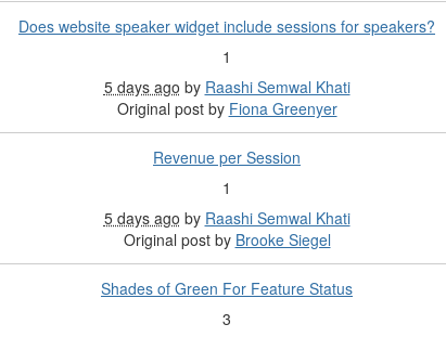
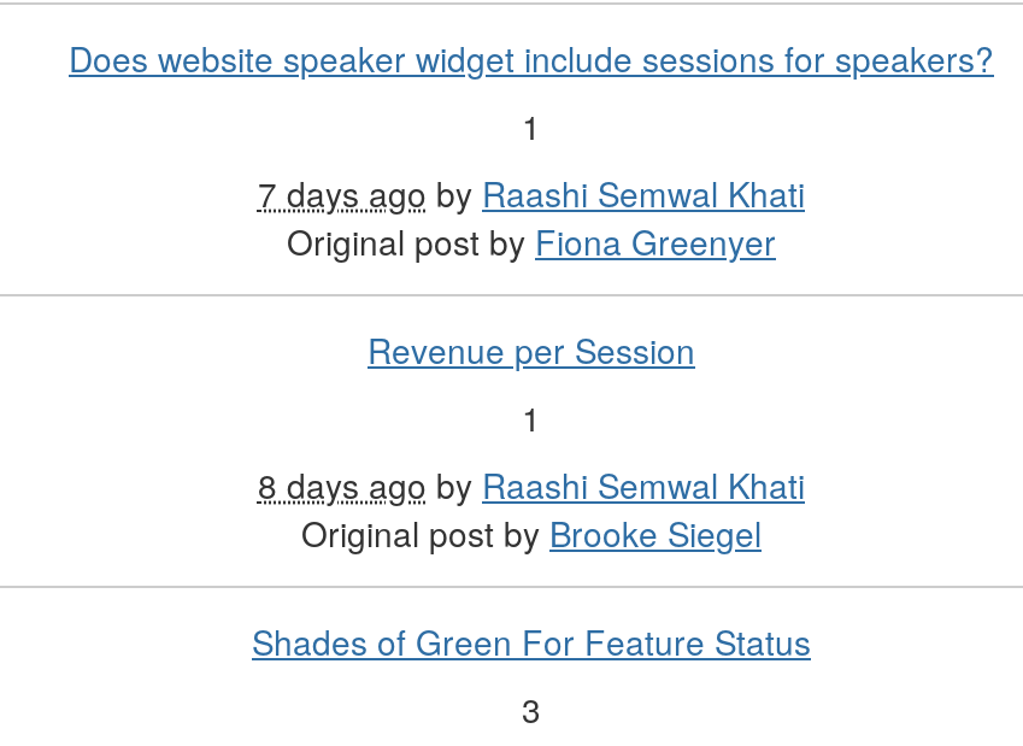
[104,76,350,98] 5 days ago by Raashi Semwal Khati -> [258,169,805,218] 7 days ago by Raashi Semwal Khati
[104,207,350,229] 5 days ago by Raashi Semwal Khati -> [258,461,805,509] 8 days ago by Raashi Semwal Khati

